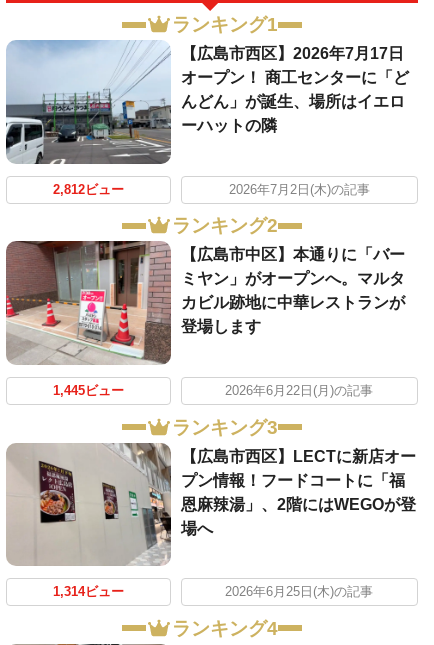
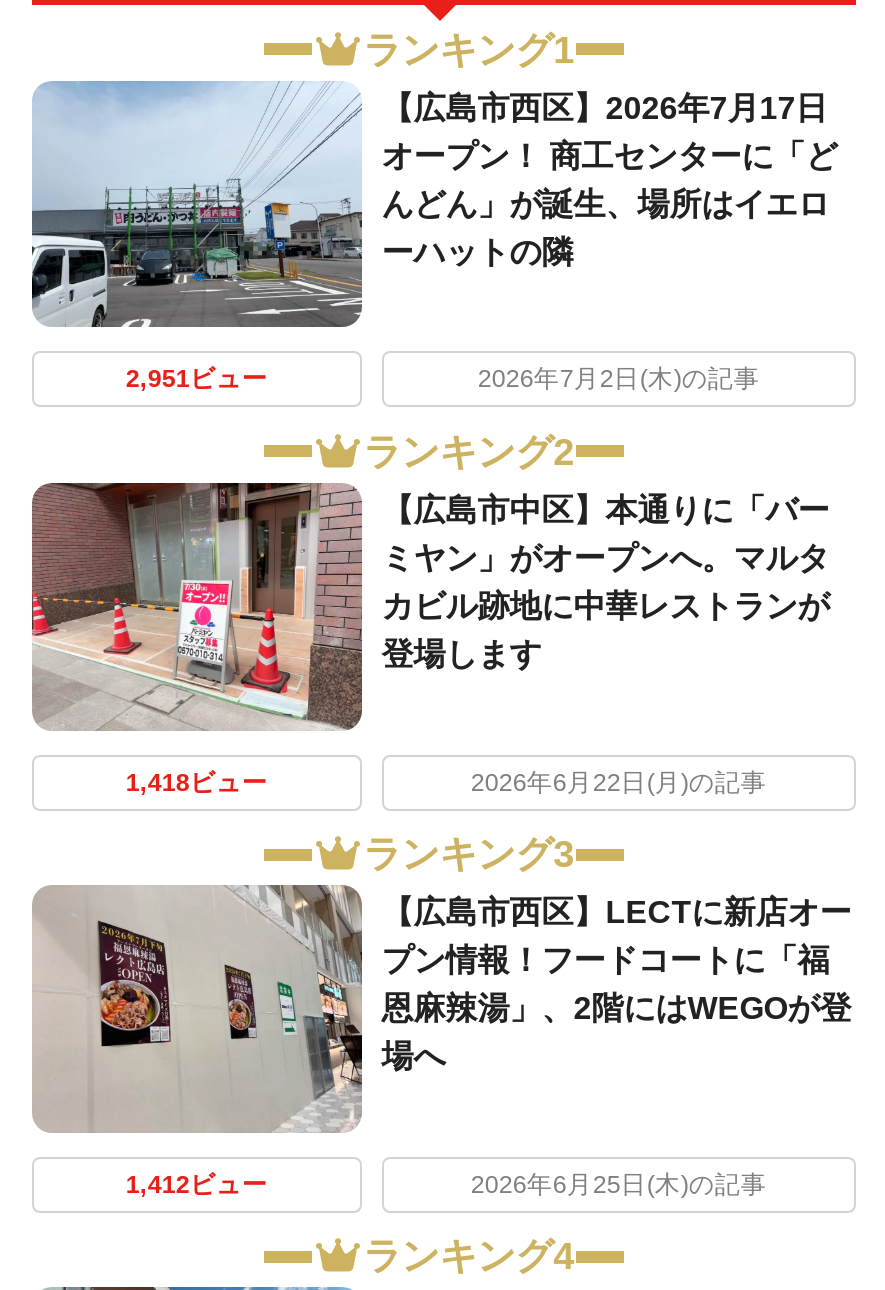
[53,183,124,197] 2,812ビュー -> [126,366,268,394] 2,951ビュー
[53,384,124,398] 1,445ビュー -> [126,769,268,797] 1,418ビュー
[53,585,124,599] 1,314ビュー -> [126,1171,268,1199] 1,412ビュー

